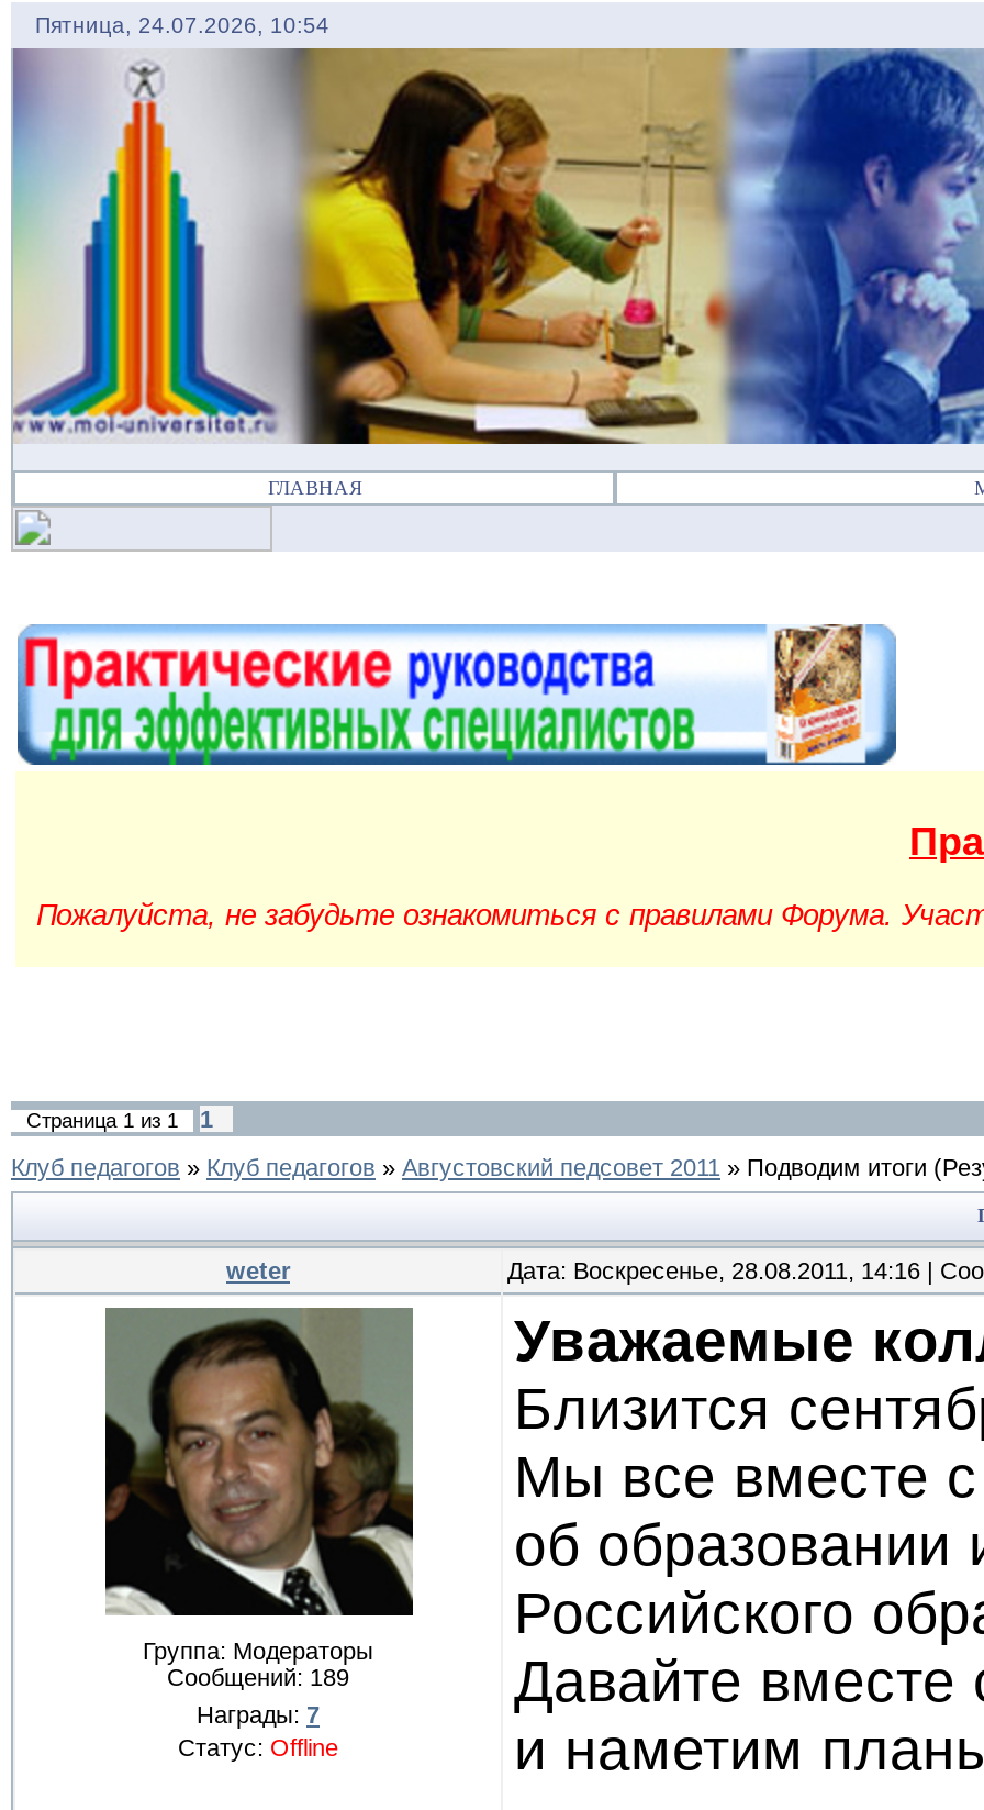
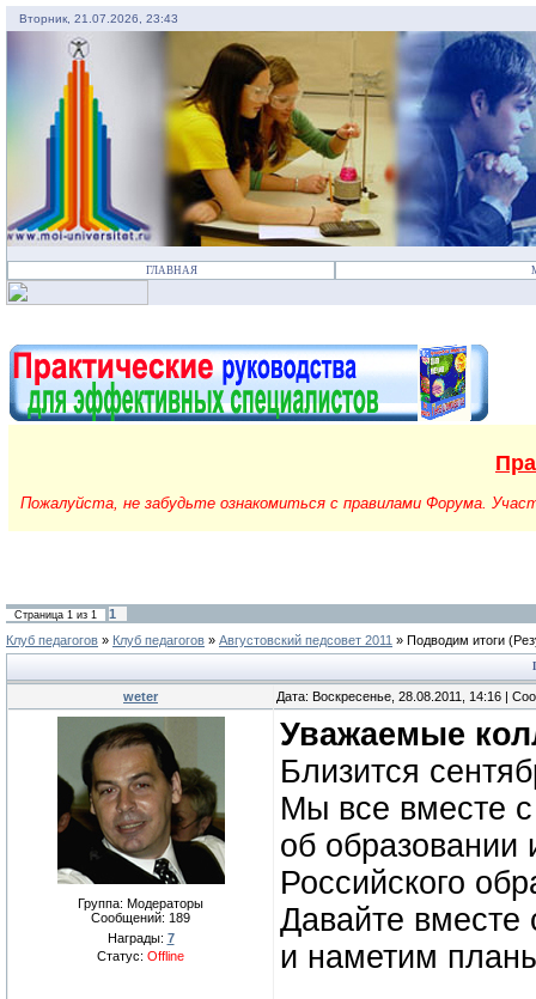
[35,13,329,37] Пятница, 24.07.2026, 10:54 -> [19,12,178,25] Вторник, 21.07.2026, 23:43
[767,622,865,767] [image] -> [419,345,470,421] [image]

